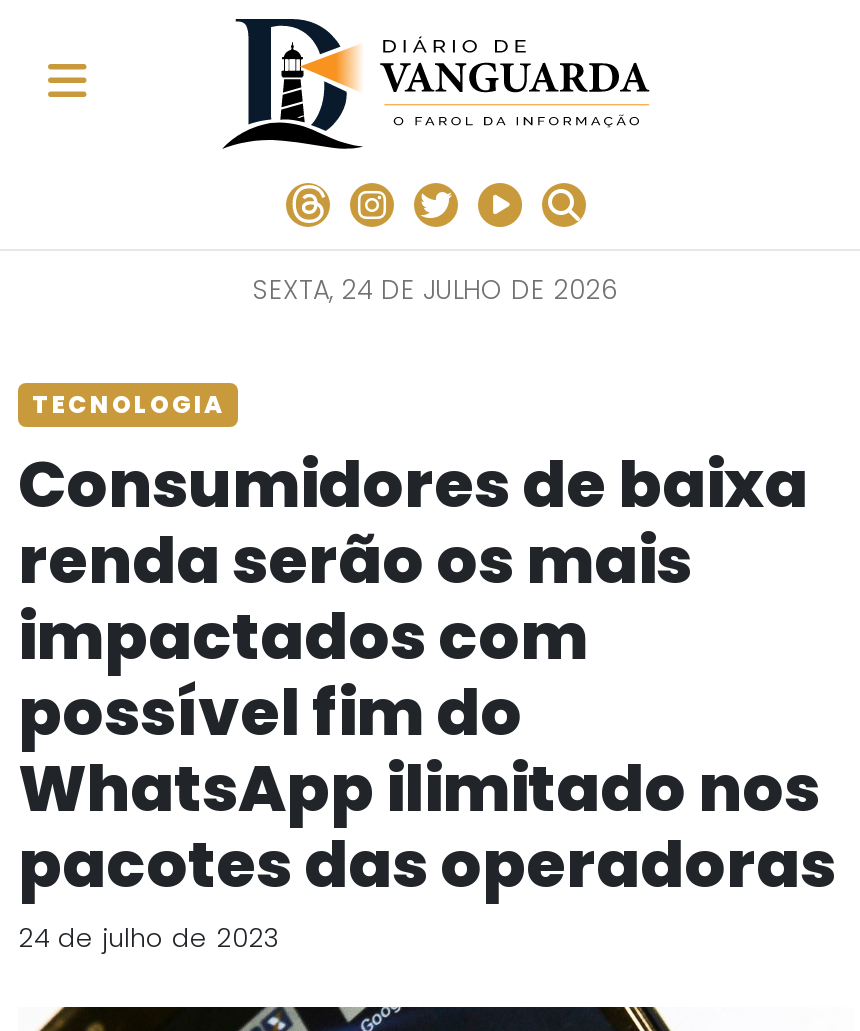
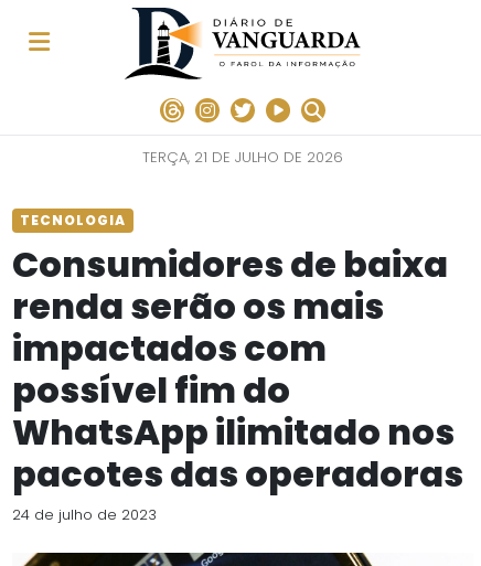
[253,271,619,309] SEXTA, 24 DE JULHO DE 2026 -> [142,147,343,168] TERÇA, 21 DE JULHO DE 2026

